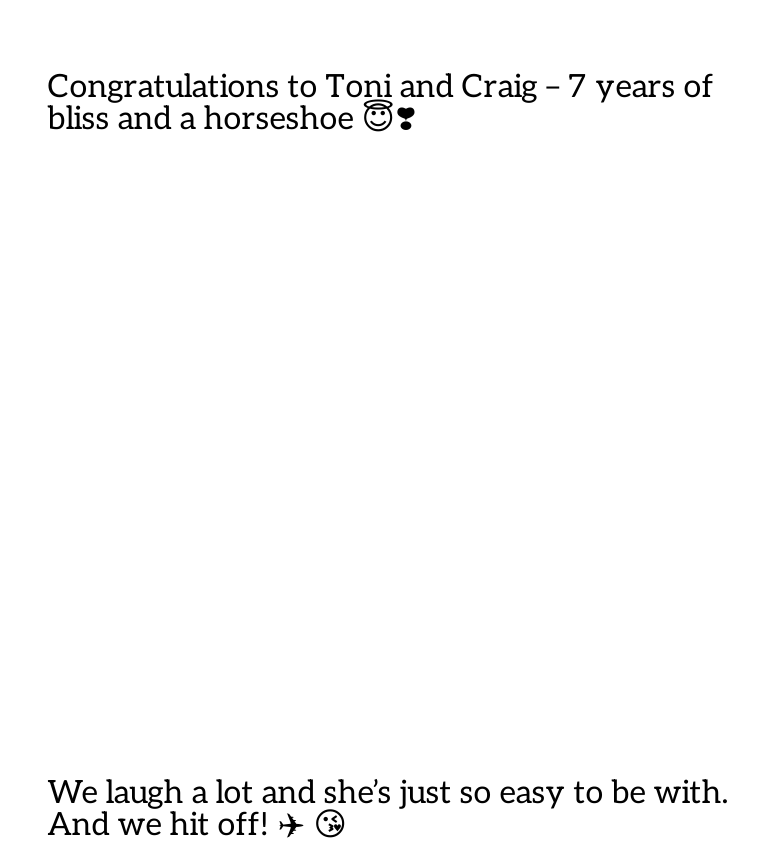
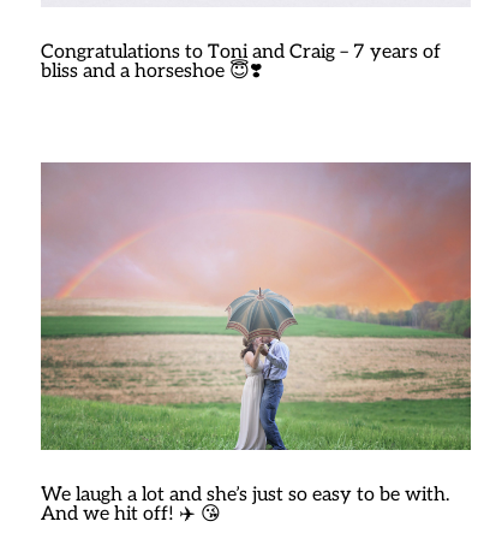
none -> [40,161,472,451] [image]

